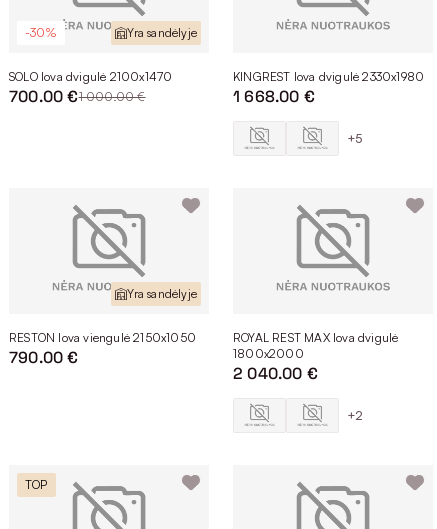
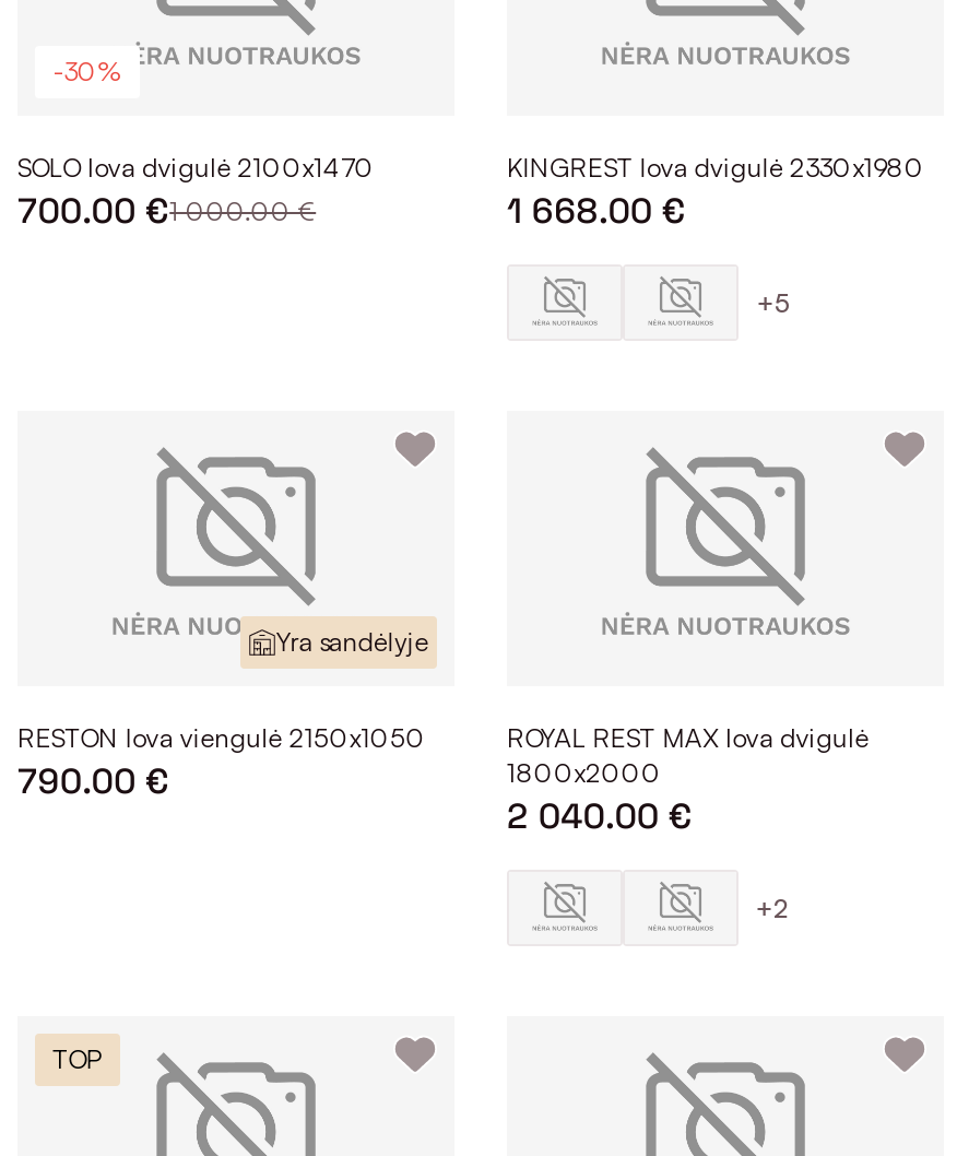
[127,25,197,40] Yra sandėlyje -> none

